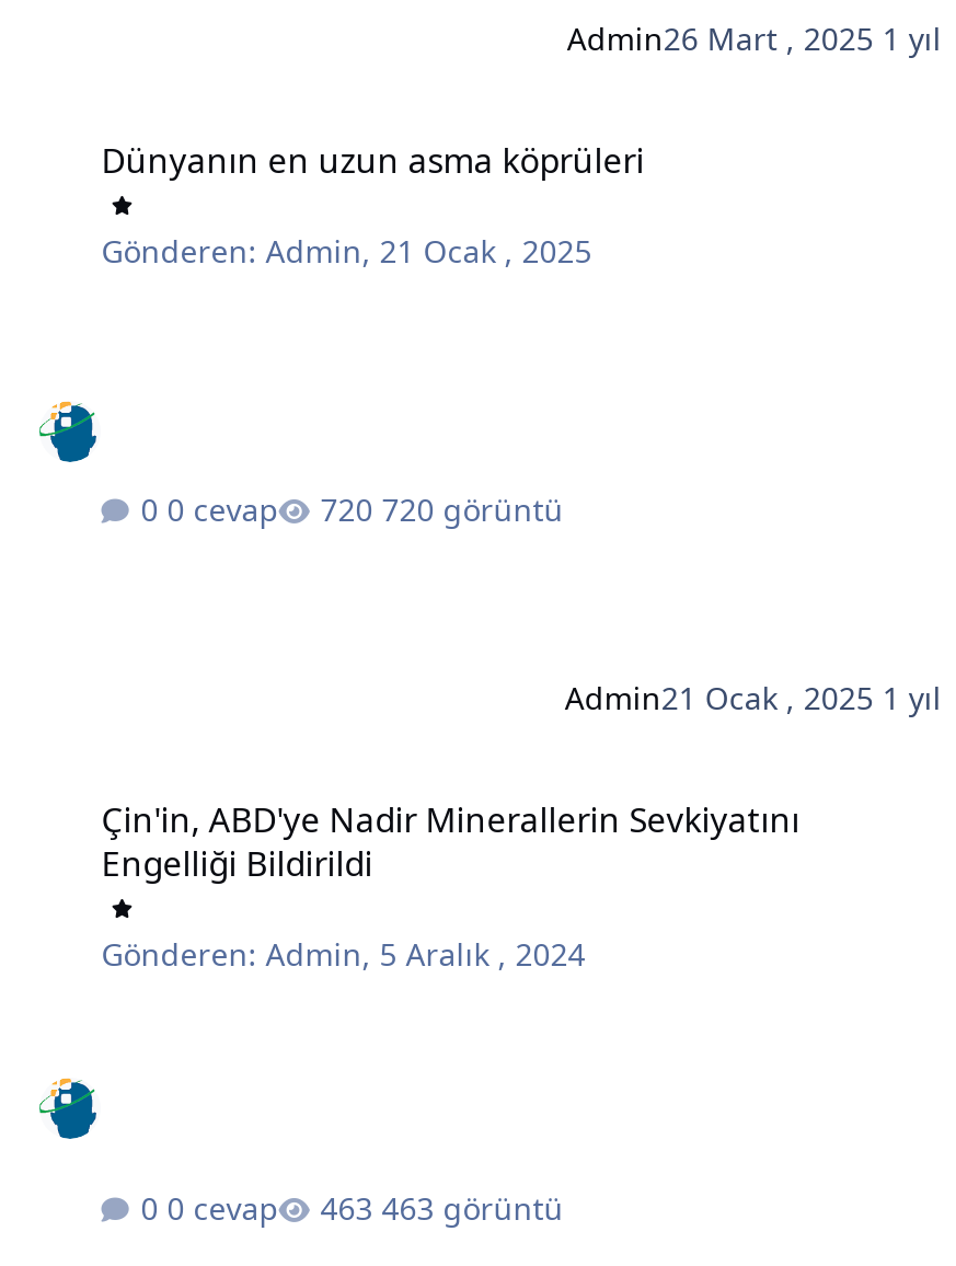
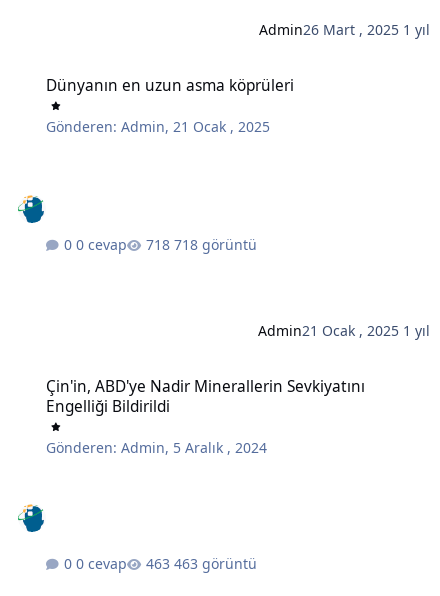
[382,488,563,530] 720 görüntü -> [174,235,257,254] 718 görüntü

